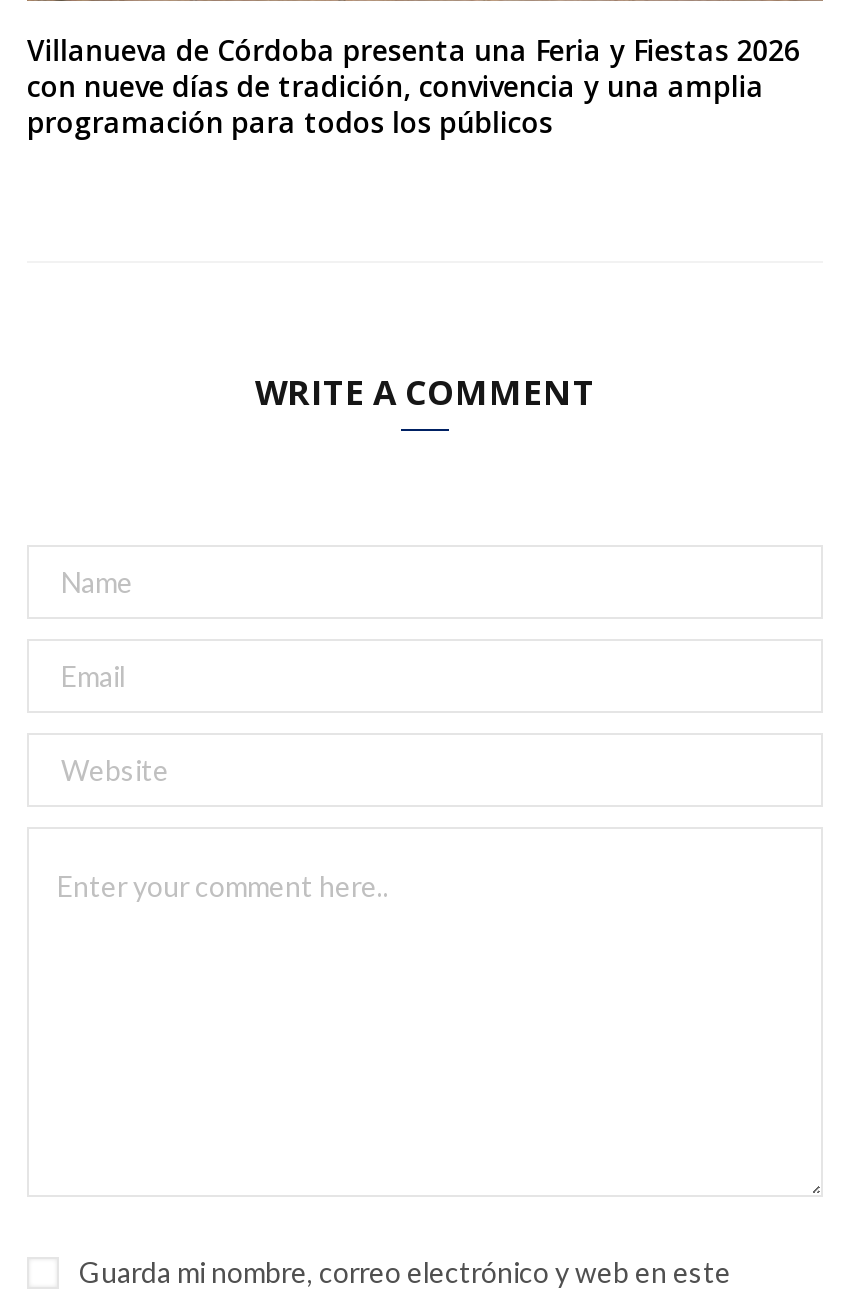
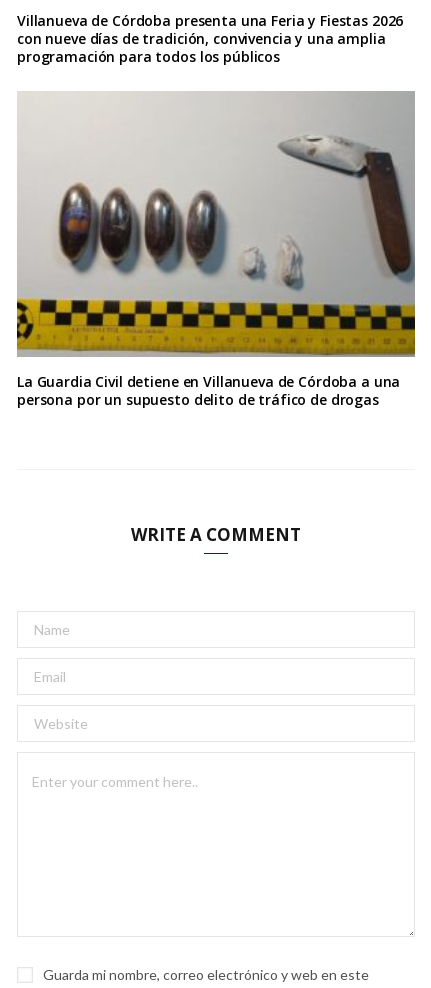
none -> [16,91,416,408] [image] | La Guardia Civil detiene en Villanueva de Córdoba a una | persona por un supuesto delito de tráfico de drogas

